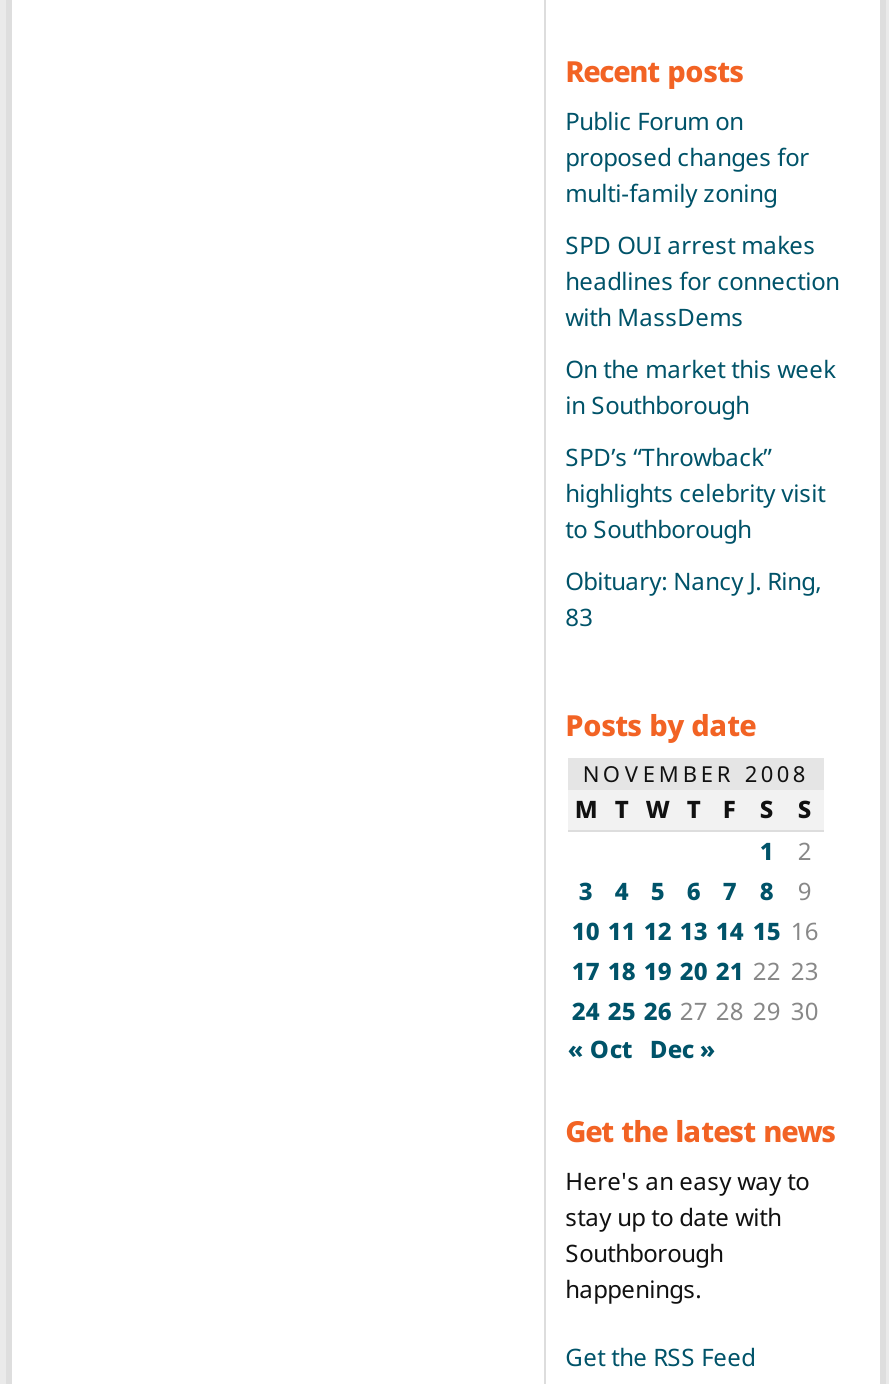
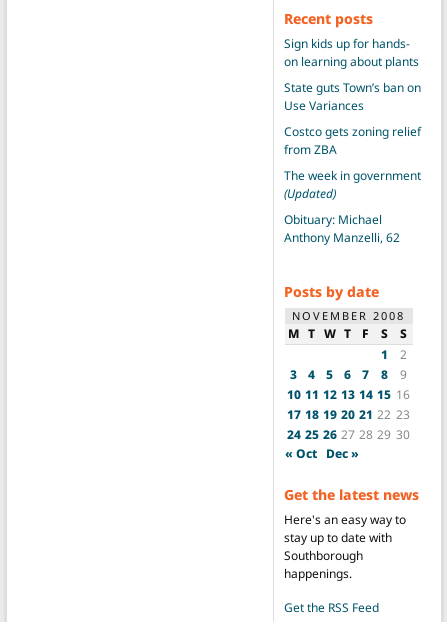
[565,105,809,211] Public Forum on | proposed changes for | multi-family zoning -> [284,35,419,70] Sign kids up for hands- | on learning about plants
[565,229,839,335] SPD OUI arrest makes | headlines for connection | with MassDems -> [284,79,421,114] State guts Town’s ban on | Use Variances
[565,353,835,423] On the market this week | in Southborough -> [284,123,421,158] Costco gets zoning relief | from ZBA
[565,441,825,547] SPD’s “Throwback” | highlights celebrity visit | to Southborough -> [284,167,421,202] The week in government | (Updated)
[565,565,821,635] Obituary: Nancy J. Ring, | 83 -> [284,211,400,246] Obituary: Michael | Anthony Manzelli, 62

